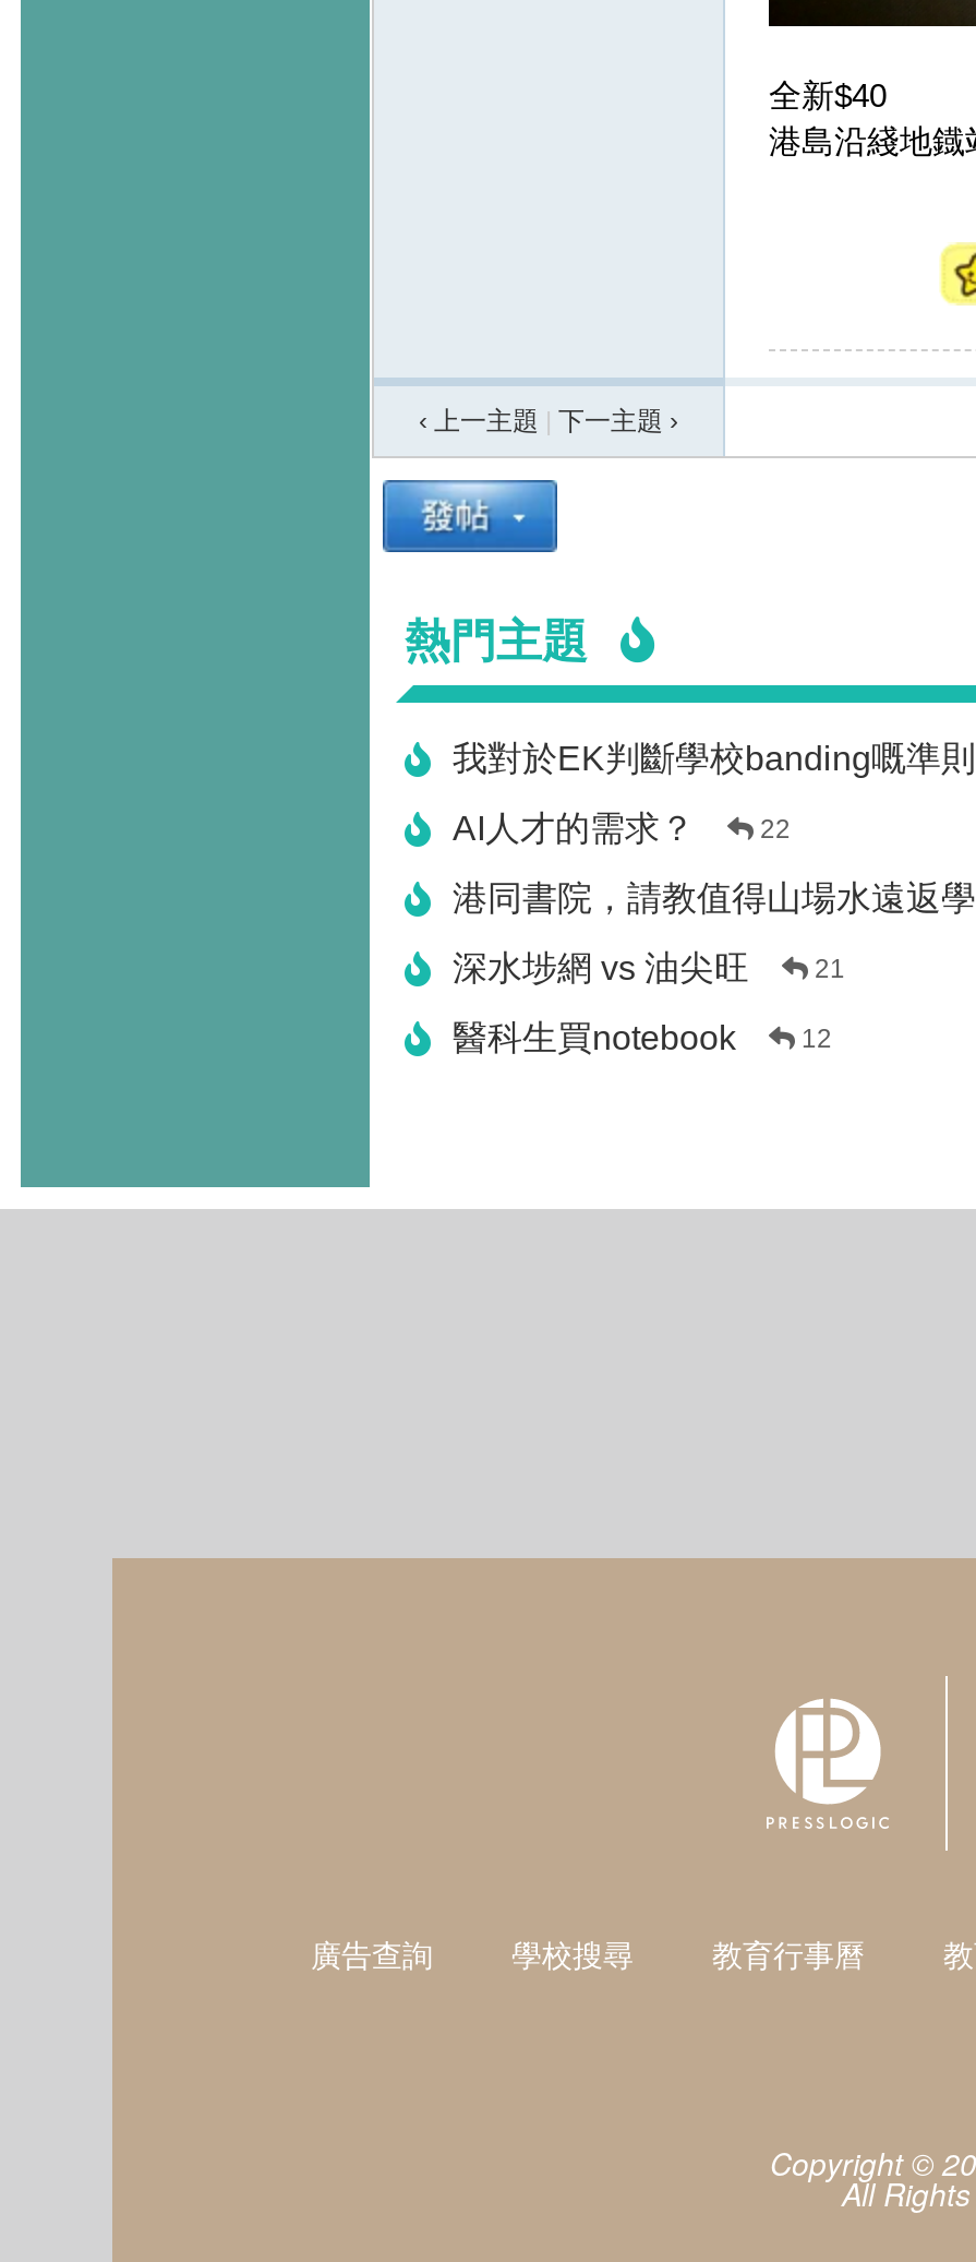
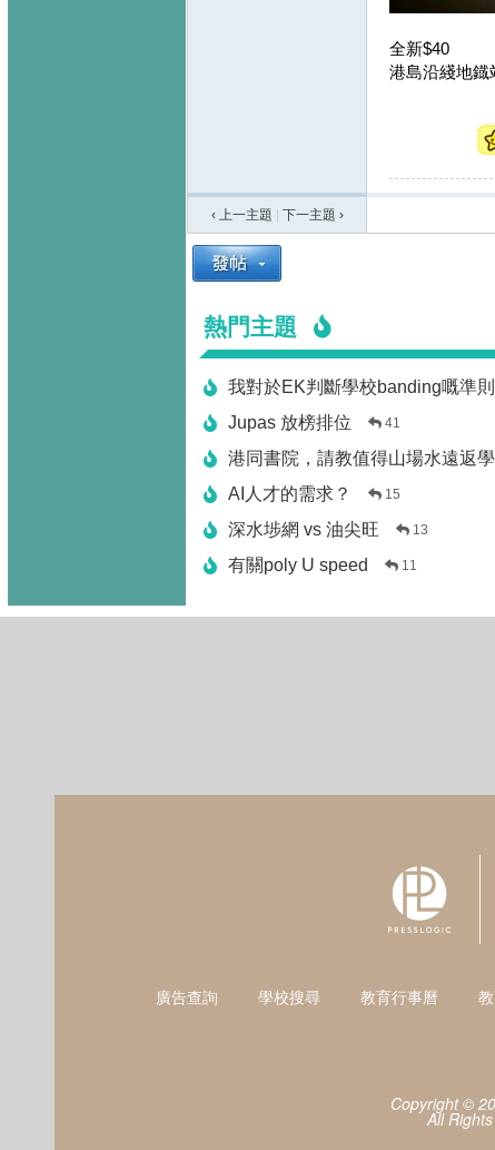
moved [453,810,695,847] -> [228,484,352,503]: AI人才的需求？
[760,814,791,845] 22 -> [228,413,400,432] Jupas 放榜排位 | 41
none -> [385,486,400,502] 15
moved [453,949,749,986] -> [228,520,379,539]: 深水埗網 vs 油尖旺
[815,954,845,984] 21 -> [413,522,428,538] 13
[453,1019,832,1056] 醫科生買notebook | 12 -> [228,556,417,574] 有關poly U speed | 11

